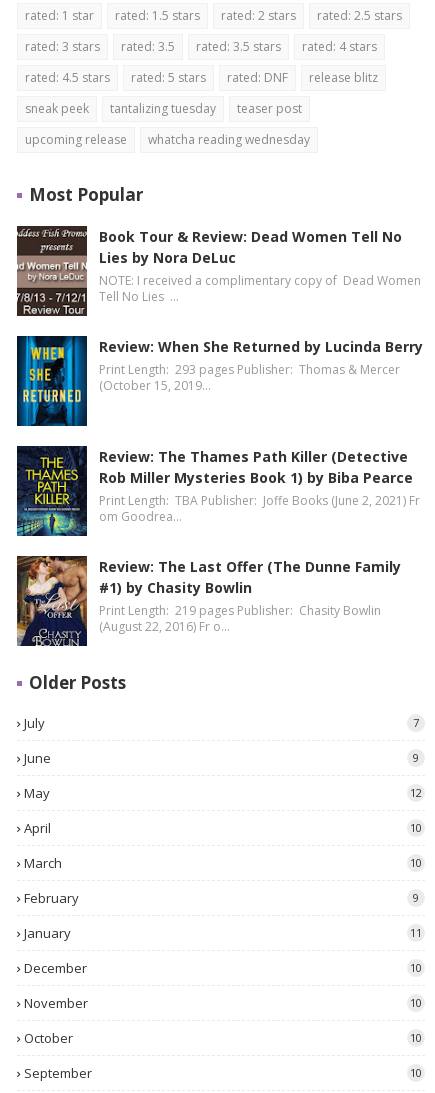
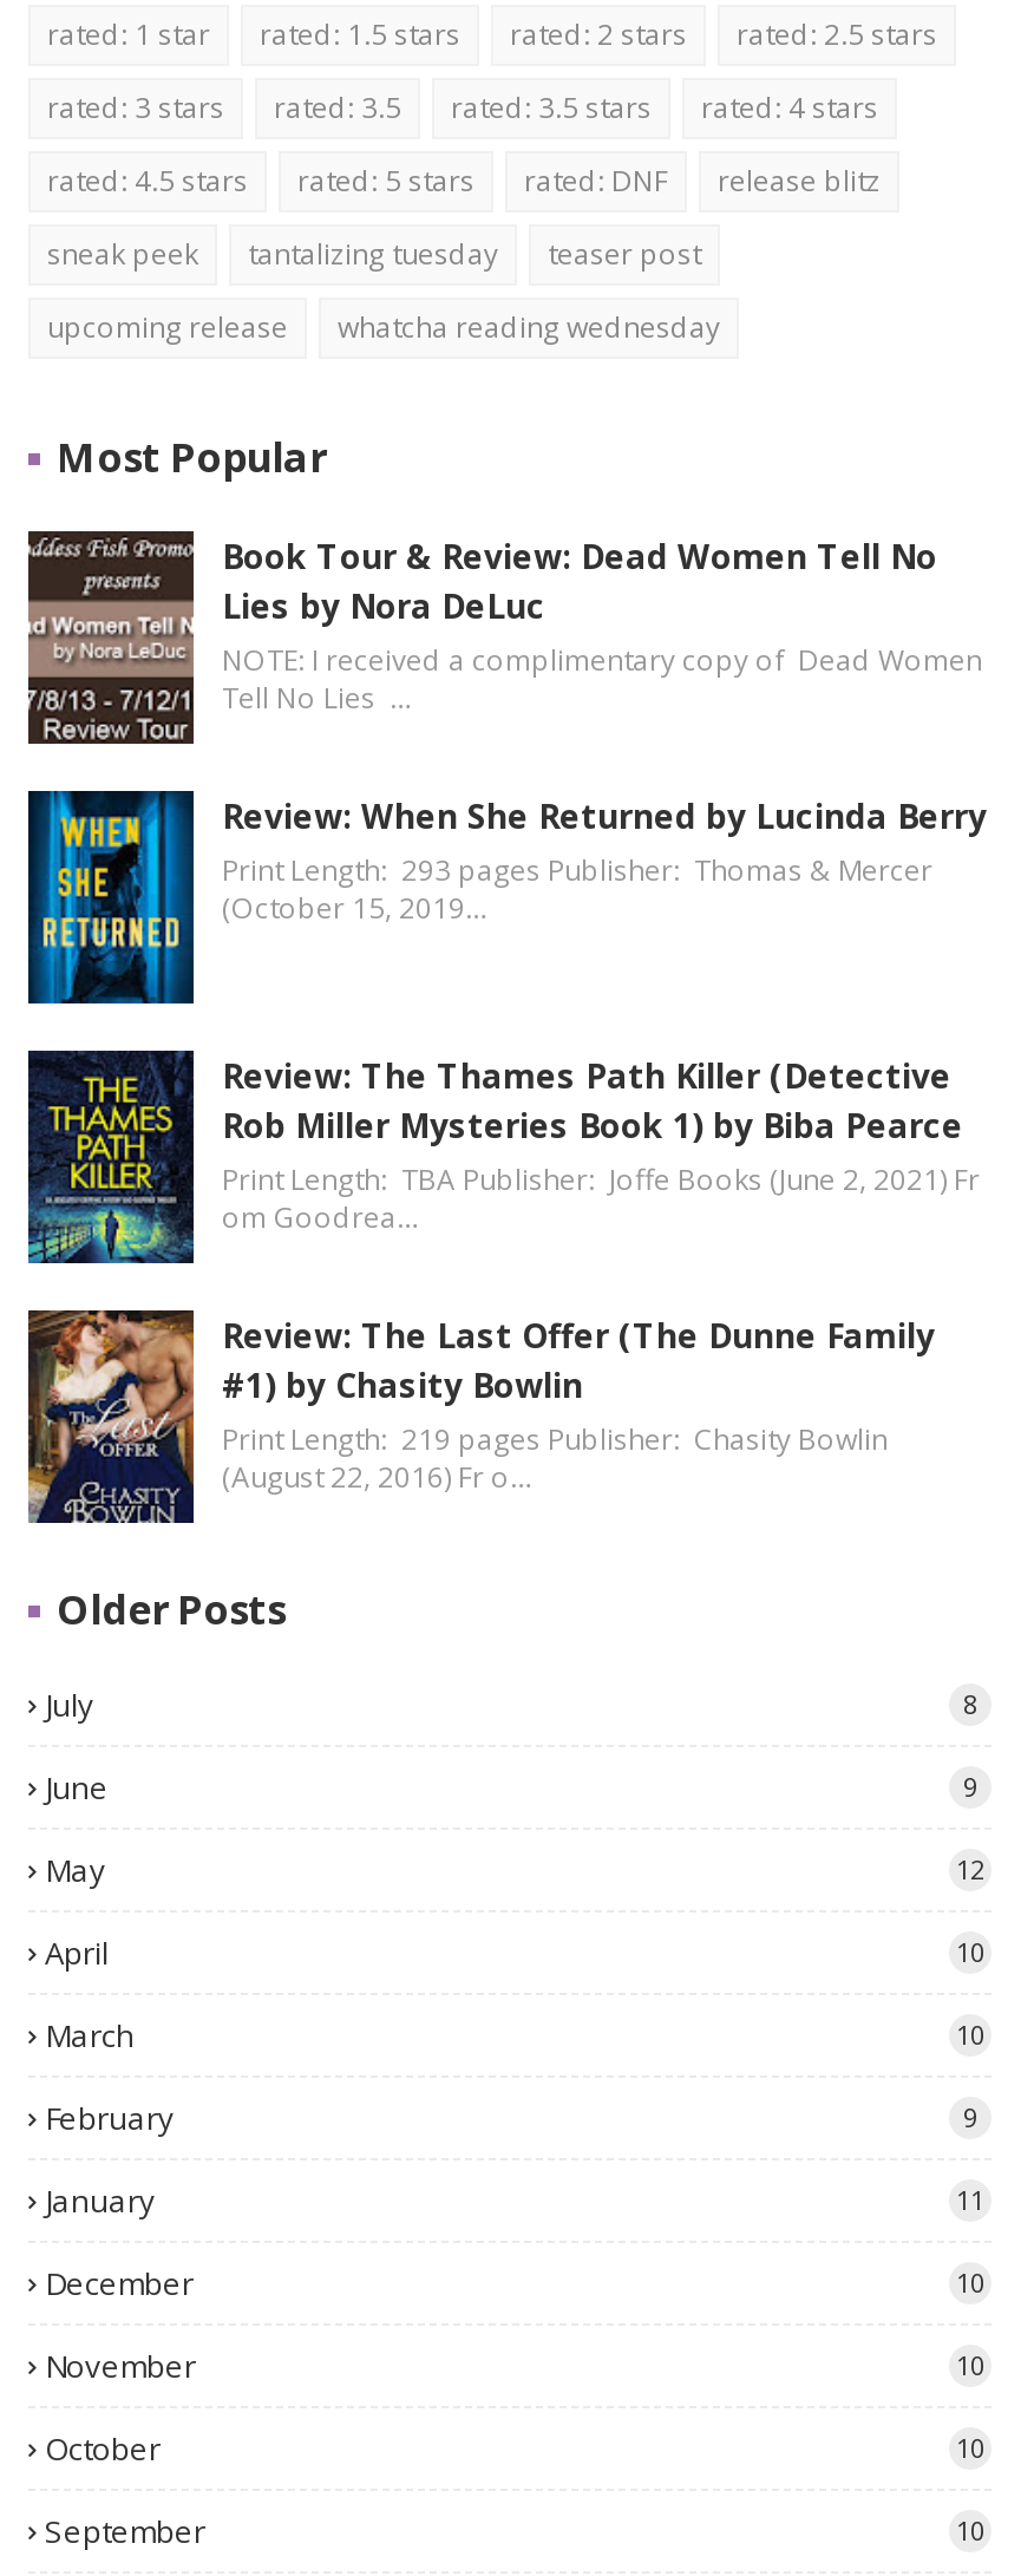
[413,715,419,730] 7 -> [963,1686,977,1721] 8

